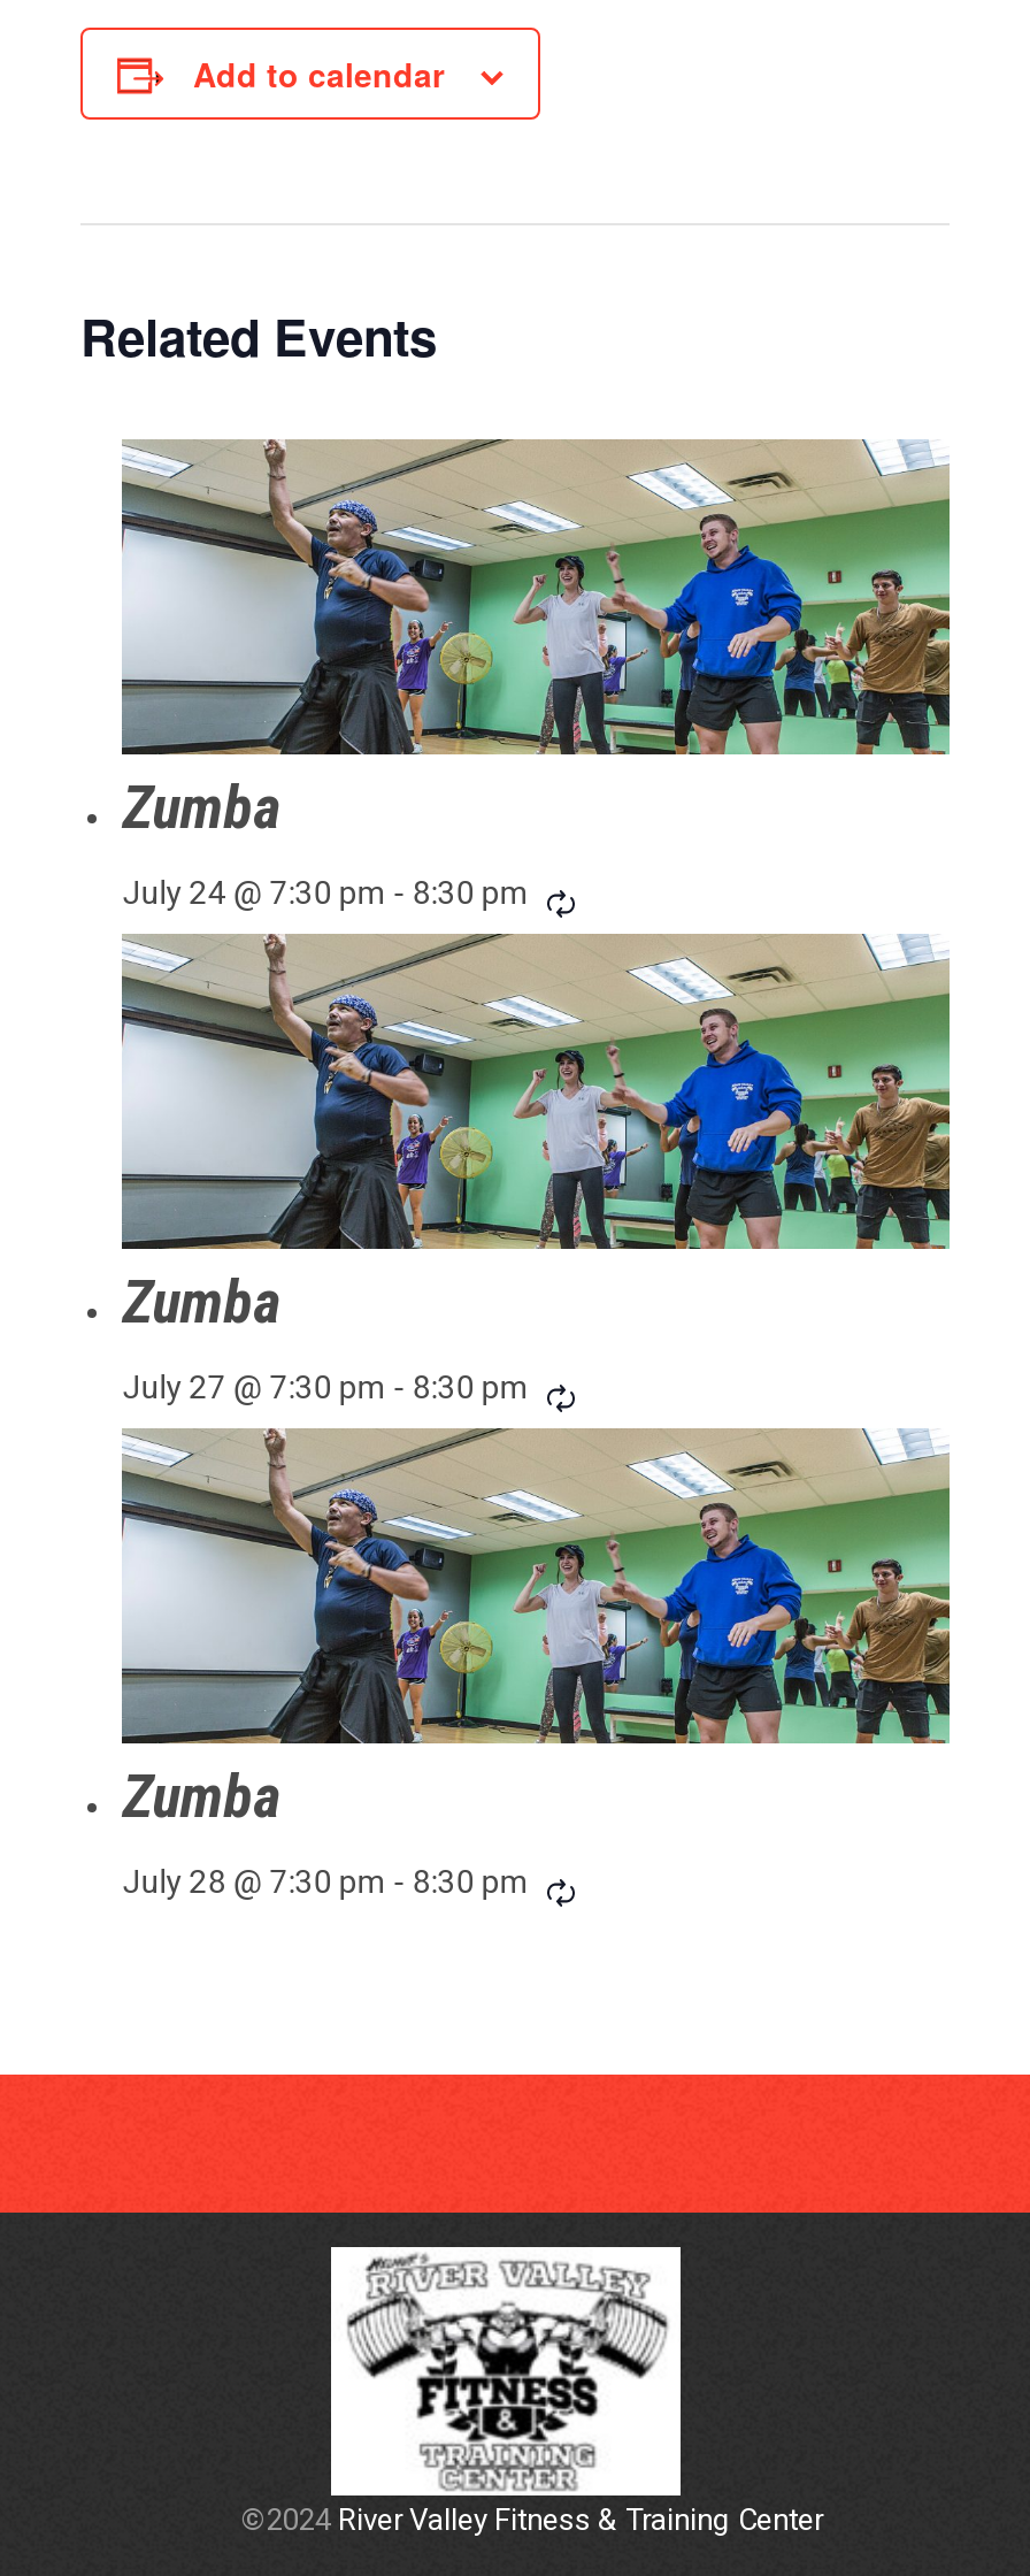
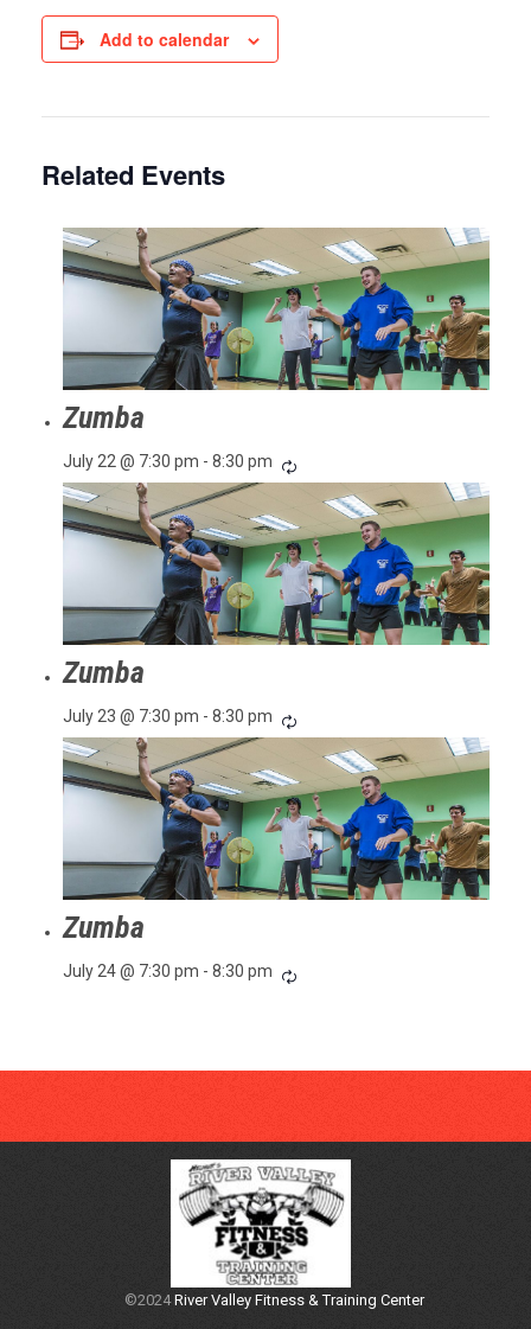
[122,874,529,911] July 24 @ 7:30 pm - 8:30 pm -> [63,452,273,471] July 22 @ 7:30 pm - 8:30 pm
[122,1368,529,1405] July 27 @ 7:30 pm - 8:30 pm -> [63,706,273,725] July 23 @ 7:30 pm - 8:30 pm
[122,1863,529,1899] July 28 @ 7:30 pm - 8:30 pm -> [63,961,273,980] July 24 @ 7:30 pm - 8:30 pm

